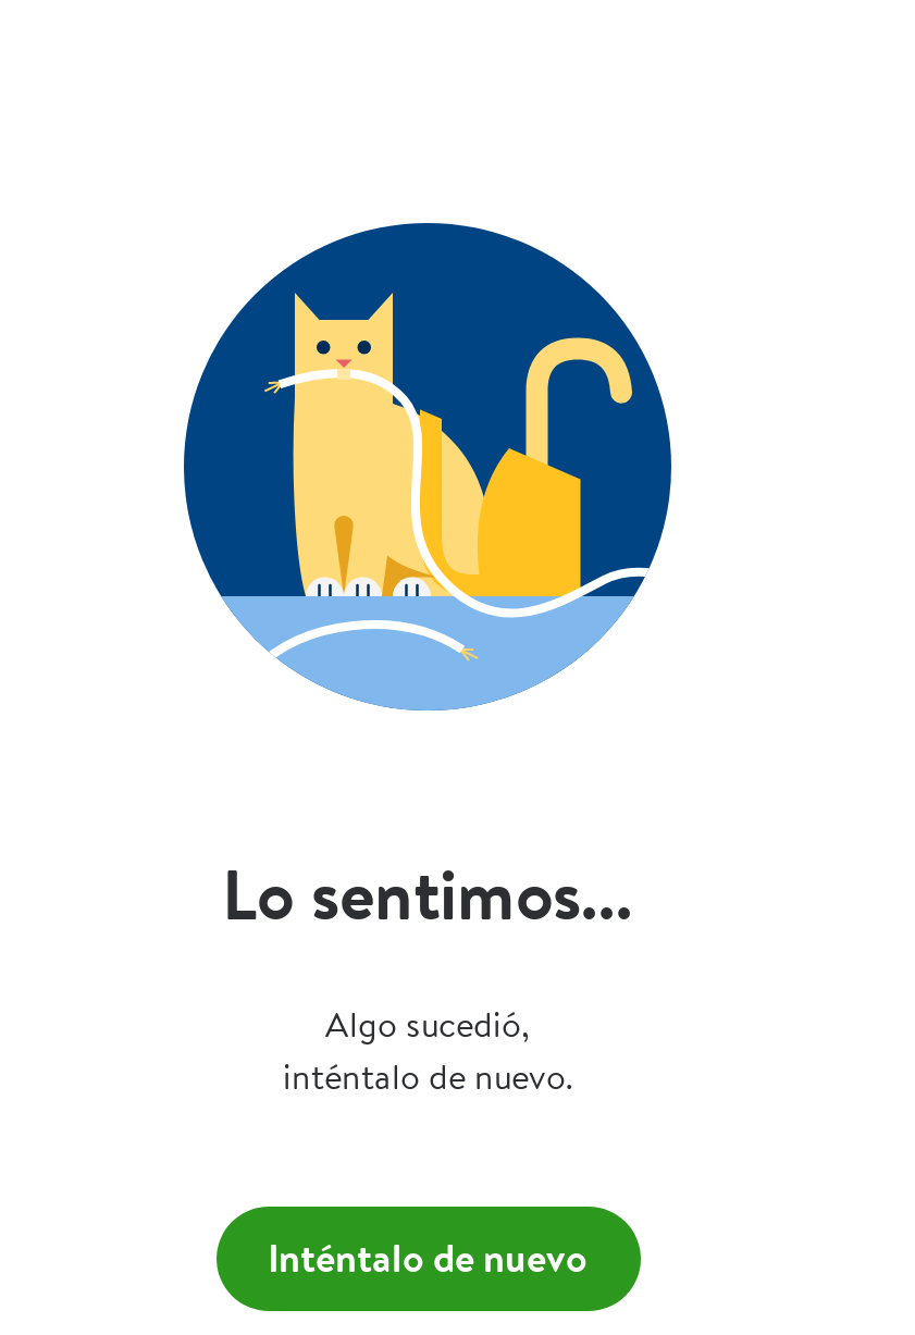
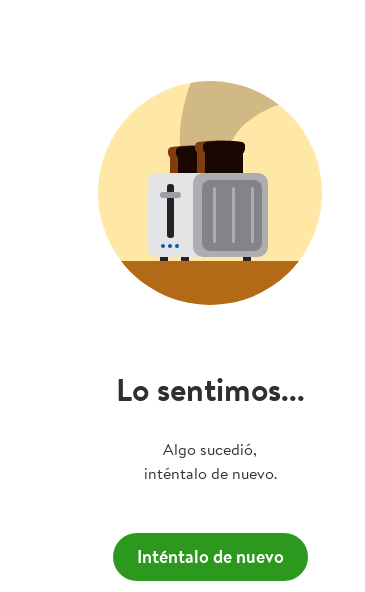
[182,221,673,713] [image] -> [98,80,322,306] [image]

